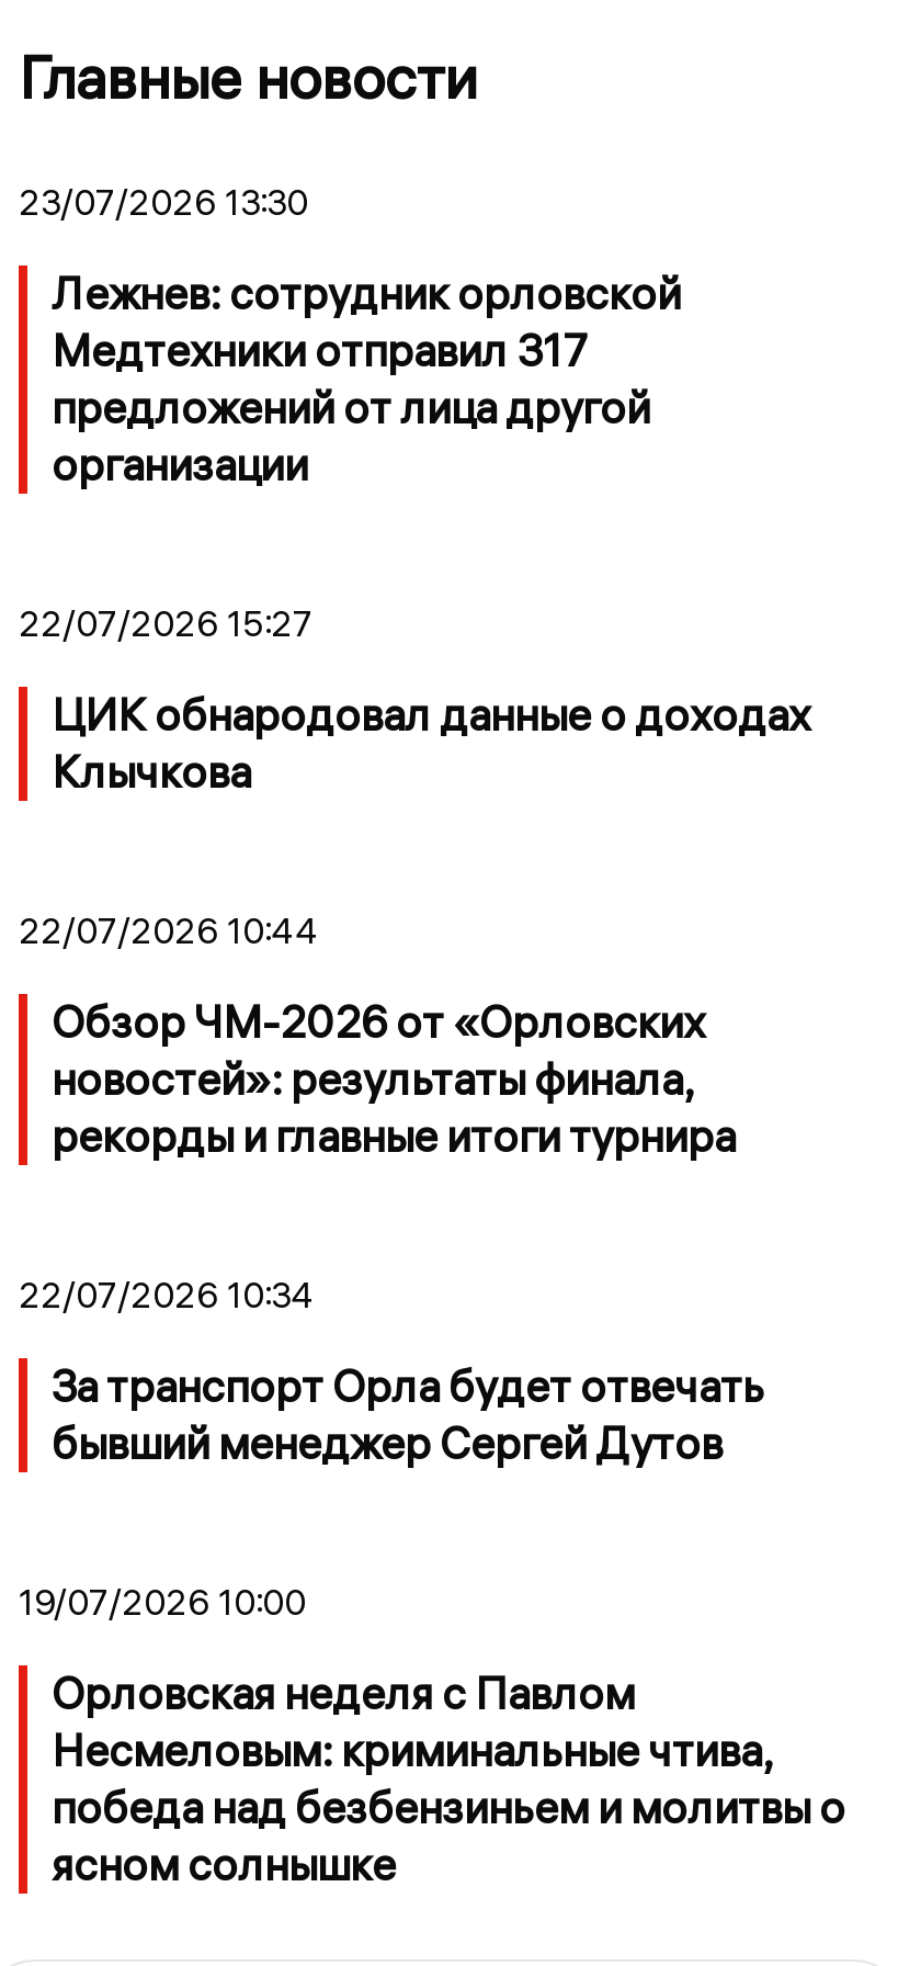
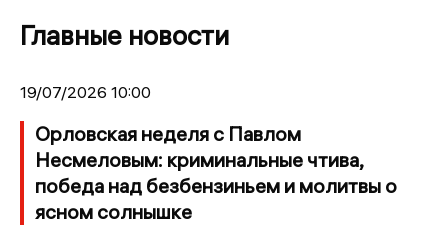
[19,180,810,1470] 23/07/2026 13:30 | Лежнев: сотрудник орловской | Медтехники отправил 317 | предложений от лица другой | организации | 22/07/2026 15:27 | ЦИК обнародовал данные о доходах | Клычкова | 22/07/2026 10:44 | Обзор ЧМ-2026 от «Орловских | новостей»: результаты финала, | рекорды и главные итоги турнира | 22/07/2026 10:34 | За транспорт Орла будет отвечать | бывший менеджер Сергей Дутов -> none

